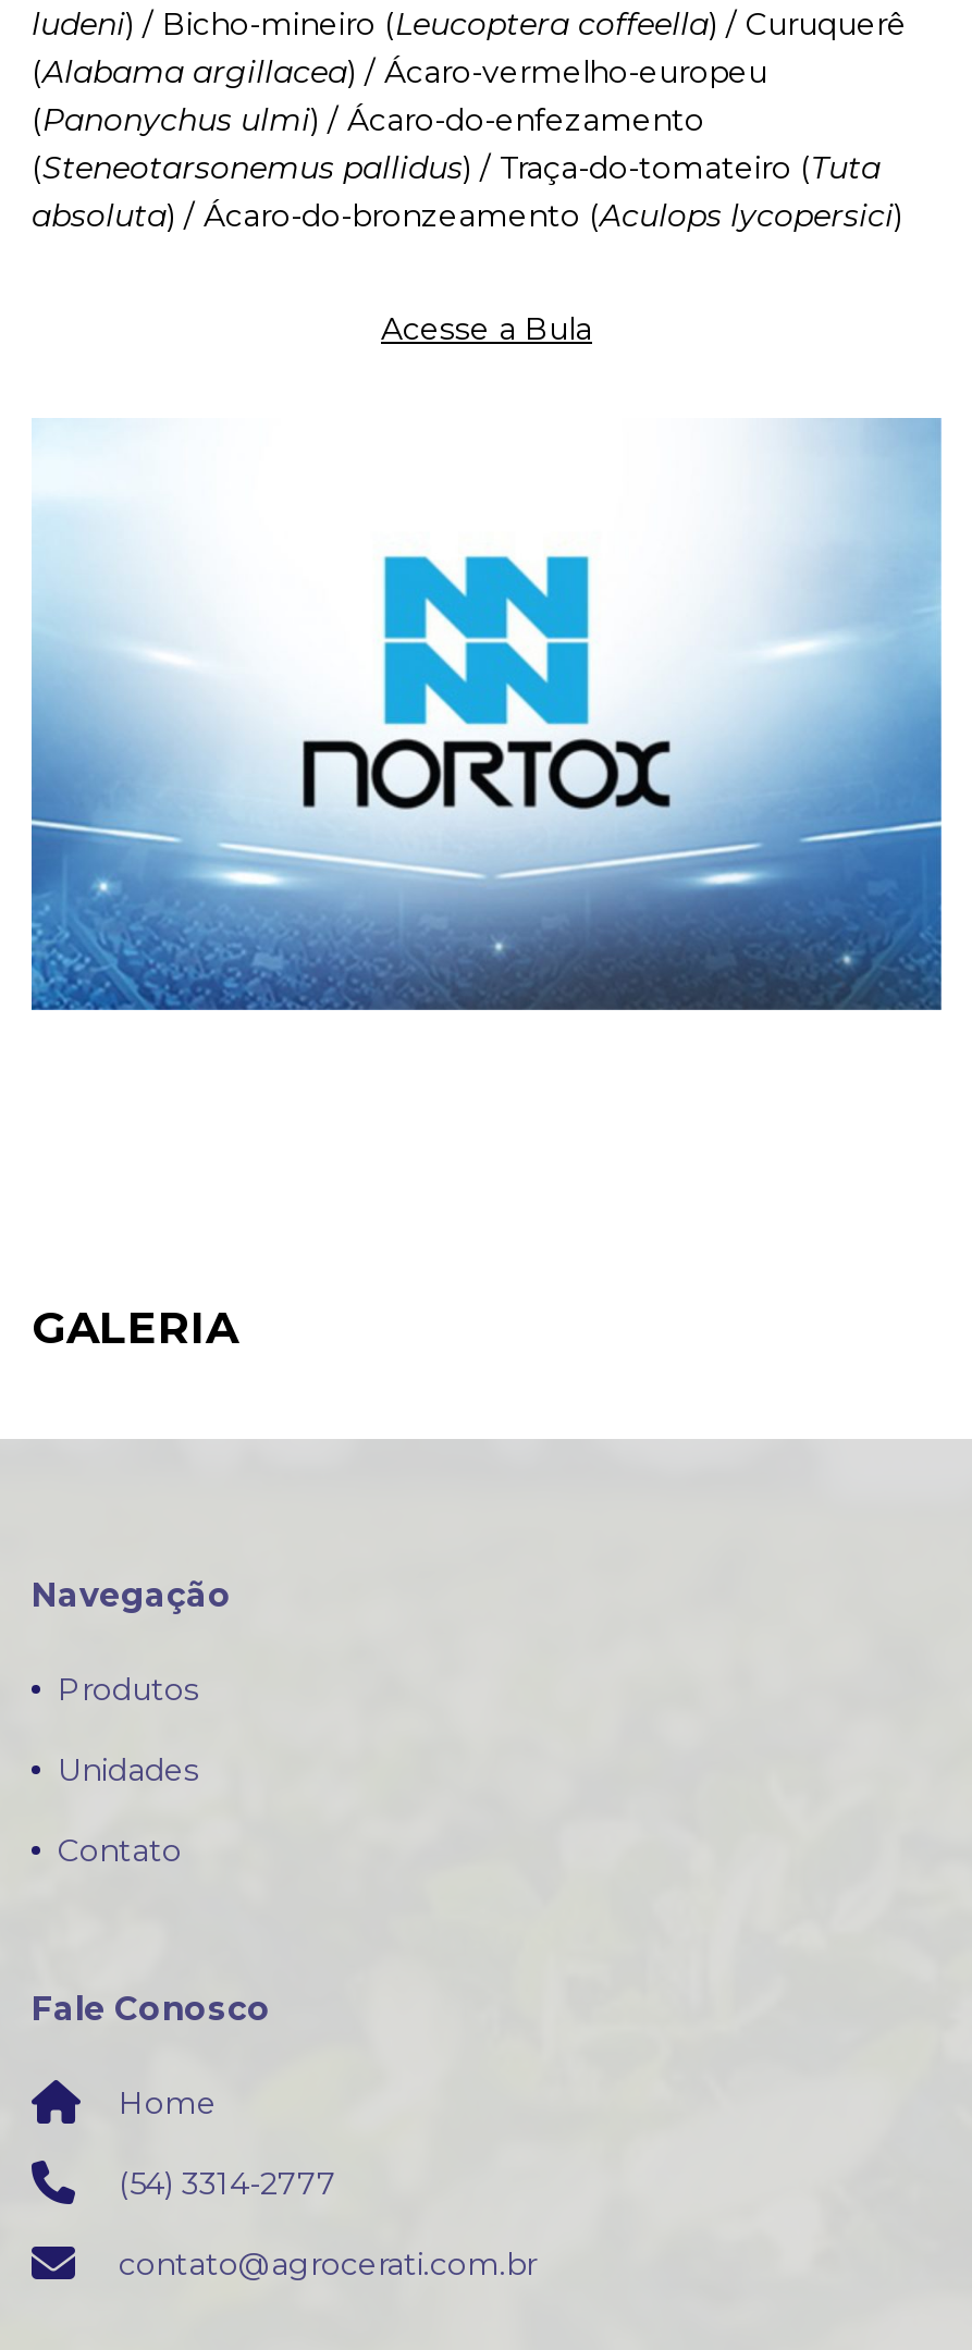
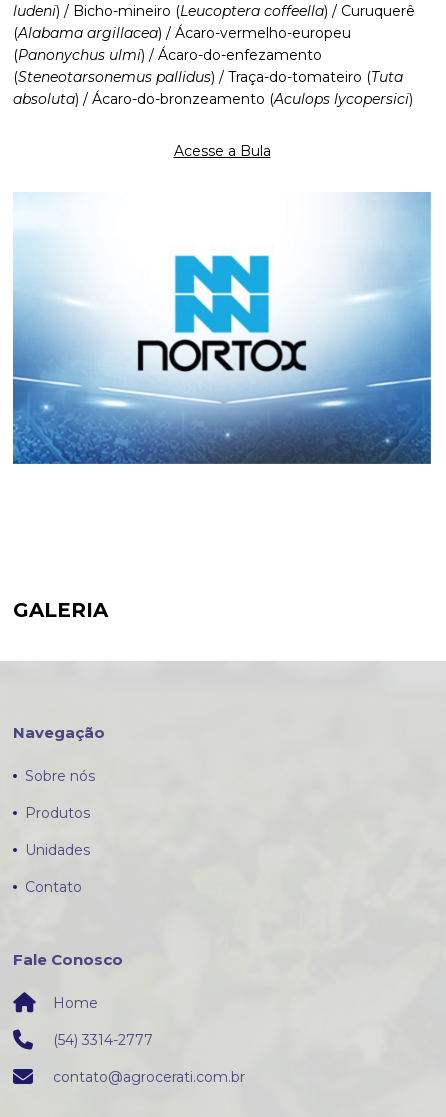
none -> [25,767,95,785] Sobre nós

